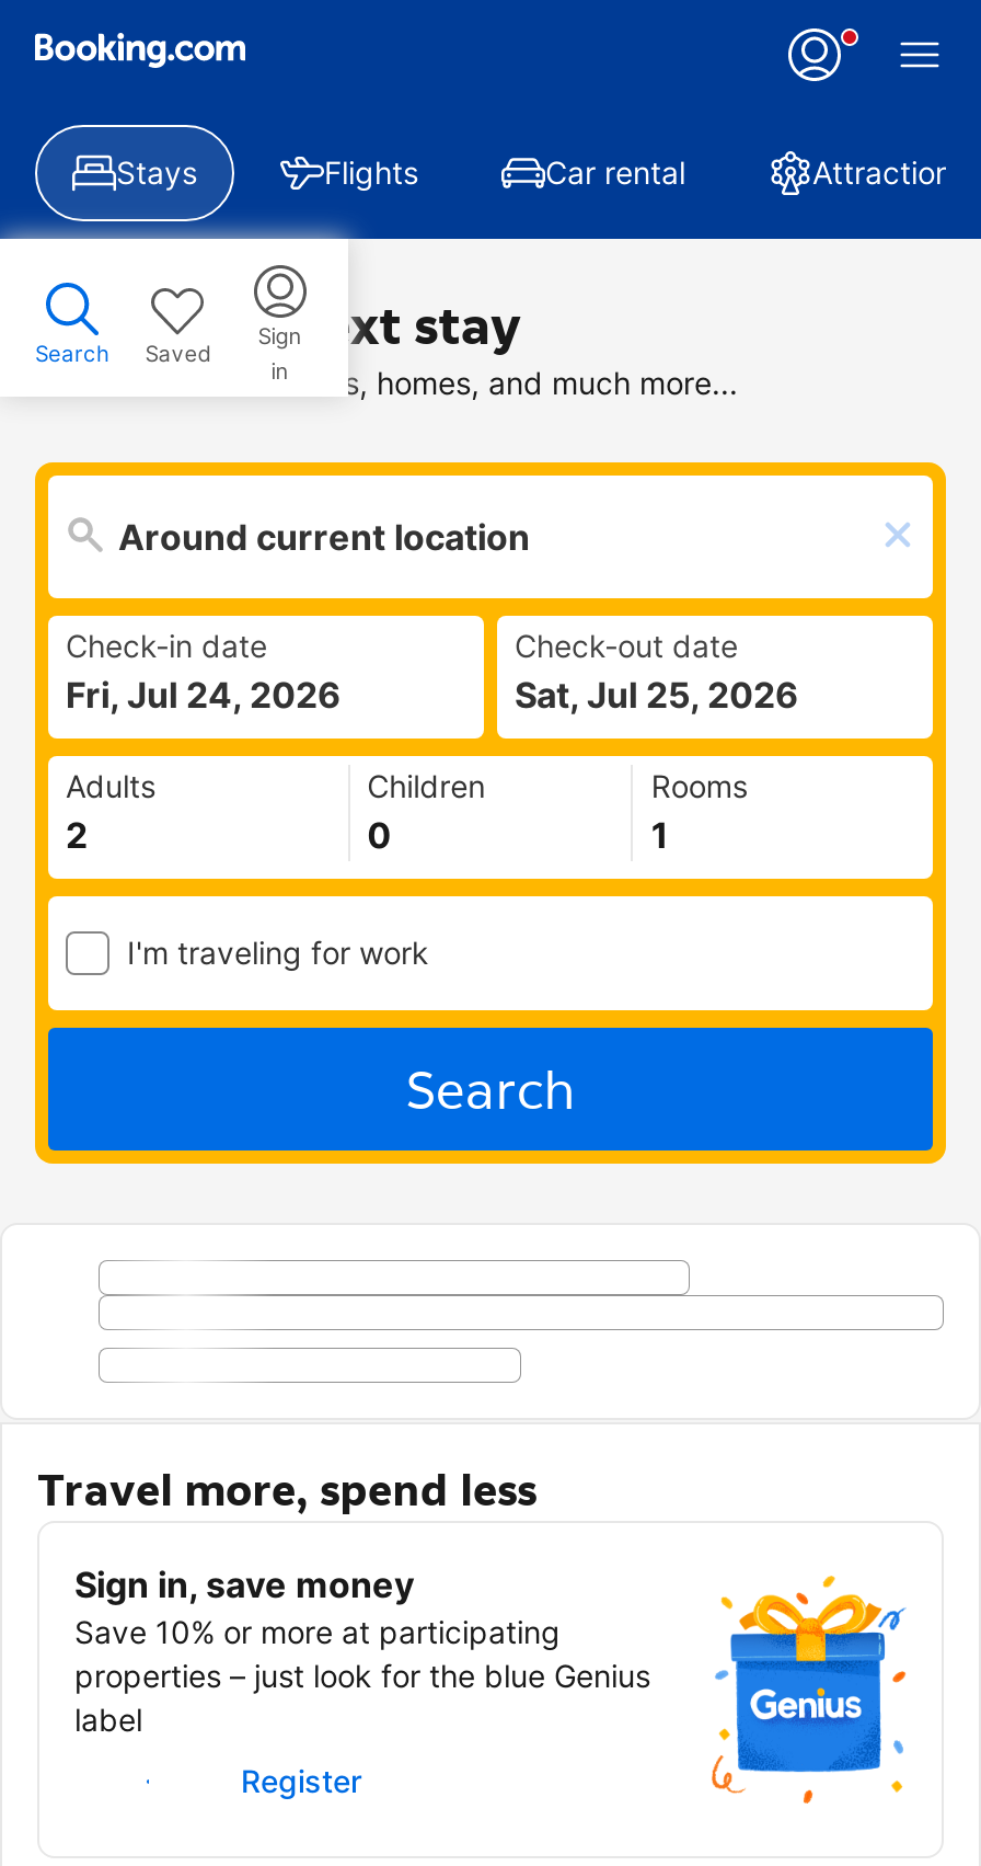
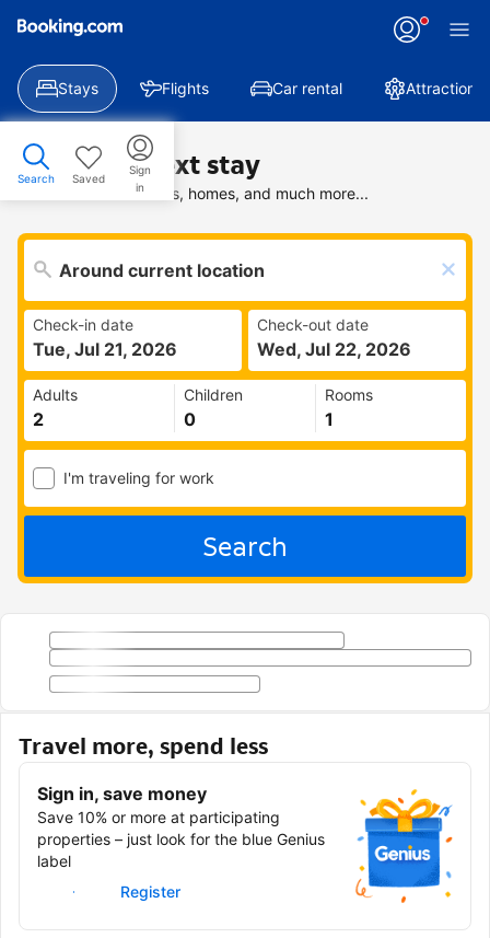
[66,673,342,717] Fri, Jul 24, 2026 -> [33,338,177,360] Tue, Jul 21, 2026
[515,673,799,717] Sat, Jul 25, 2026 -> [257,338,411,360] Wed, Jul 22, 2026

